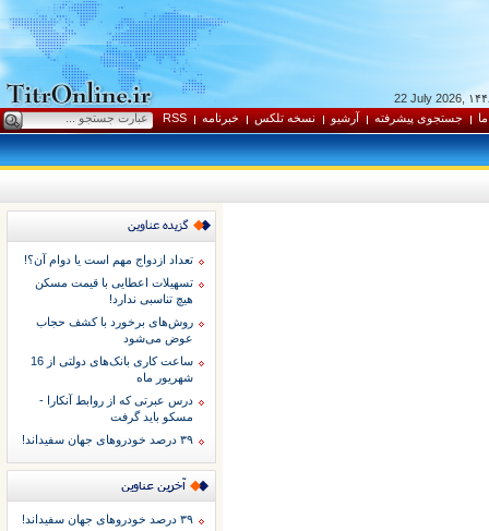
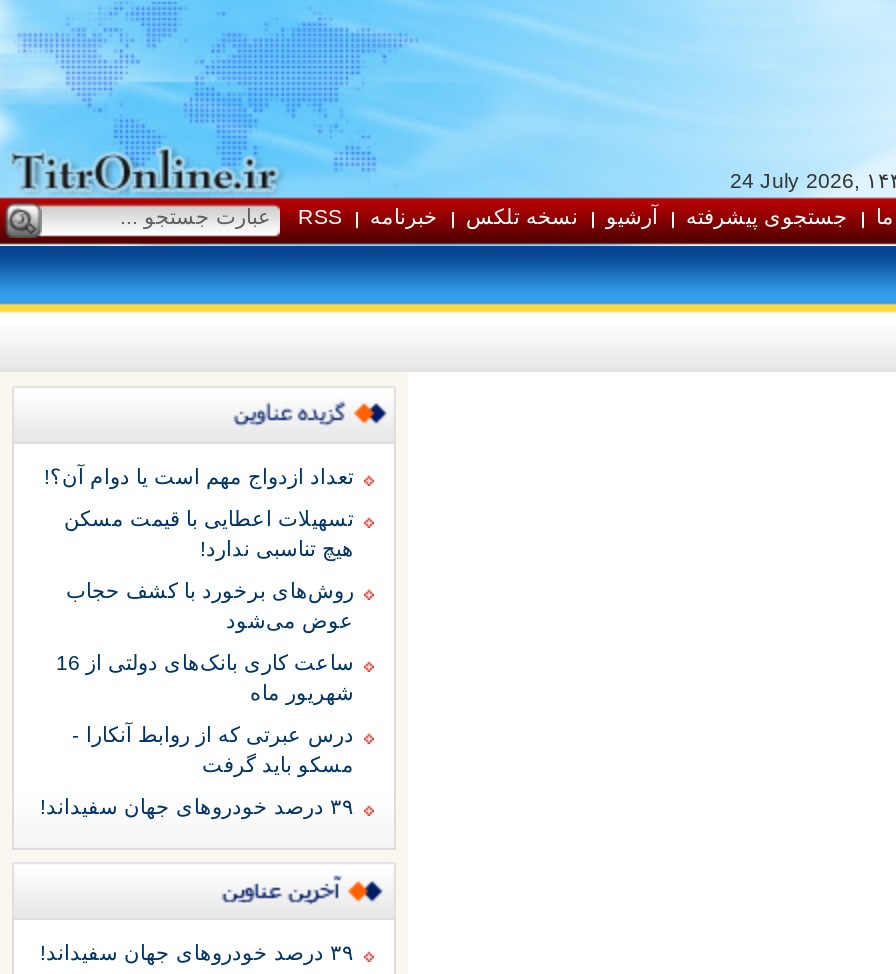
[394,92,462,105] 22 July 2026 -> [730,168,854,192] 24 July 2026

